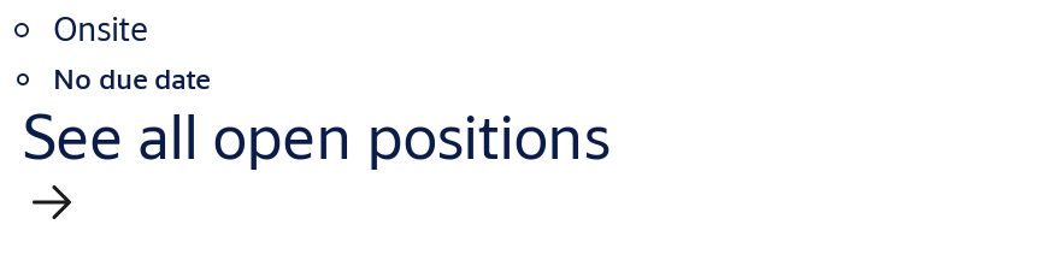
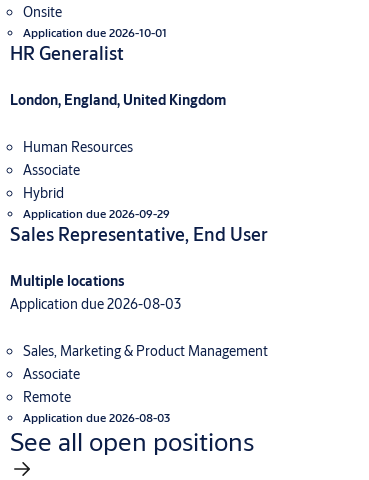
[53,61,210,97] No due date -> [10,25,268,425] Application due 2026-10-01 | HR Generalist | London, England, United Kingdom | Human Resources | Associate | Hybrid | Application due 2026-09-29 | Sales Representative, End User | Multiple locations | Application due 2026-08-03 | Sales, Marketing & Product Management | Associate | Remote | Application due 2026-08-03

